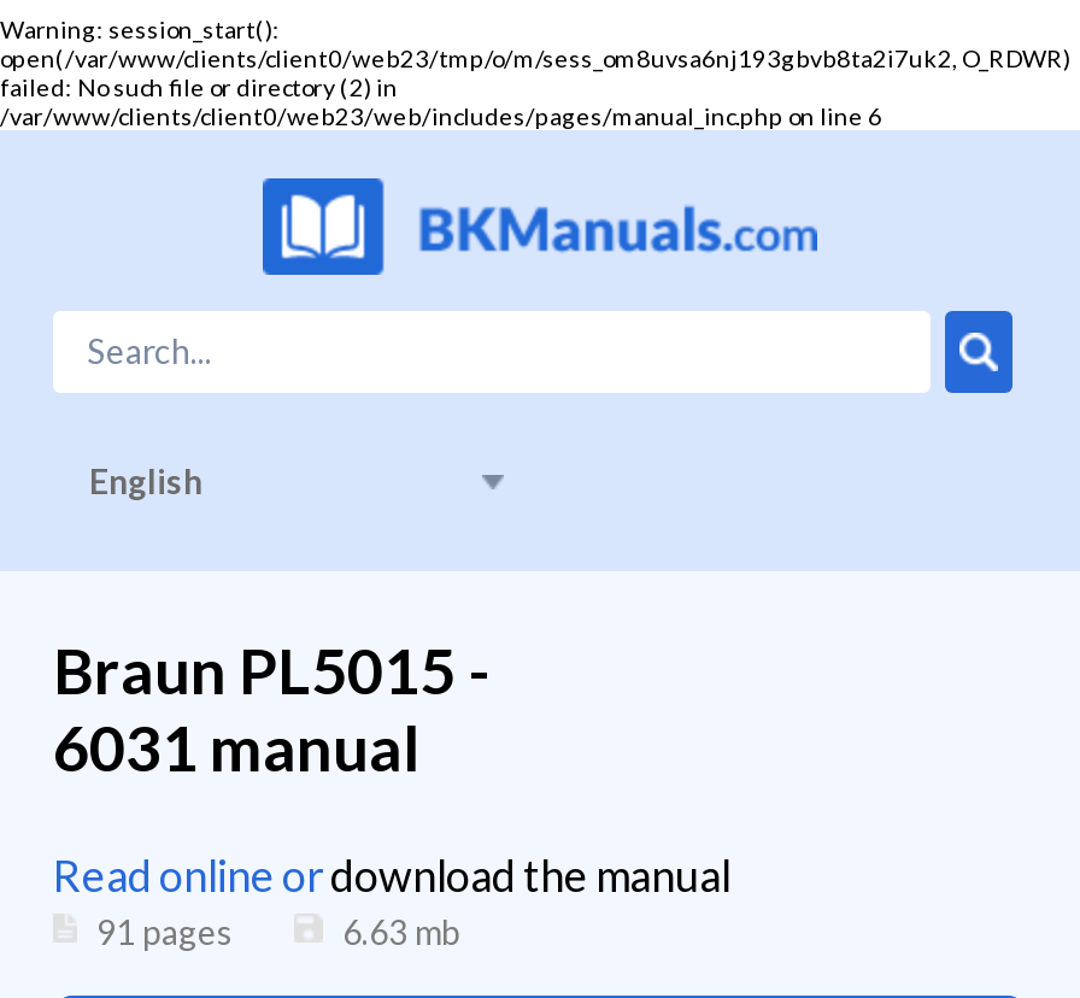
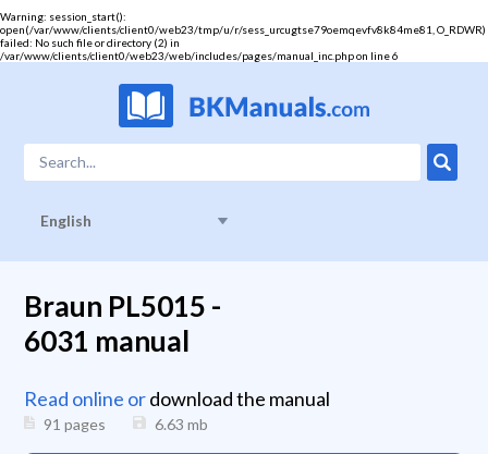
[0,43,1070,72] open(/var/www/clients/client0/web23/tmp/o/m/sess_om8uvsa6nj193gbvb8ta2i7uk2, O_RDWR) -> [0,23,486,36] open(/var/www/clients/client0/web23/tmp/u/r/sess_urcugtse79oemqevfv8k84me81, O_RDWR)

